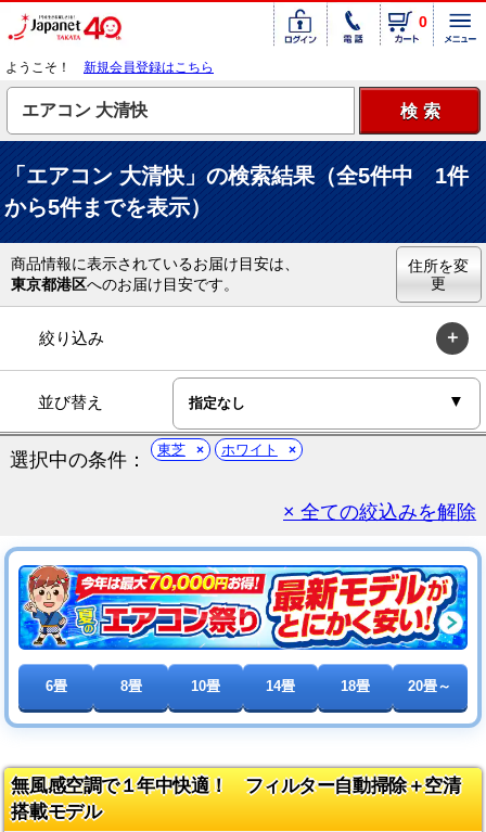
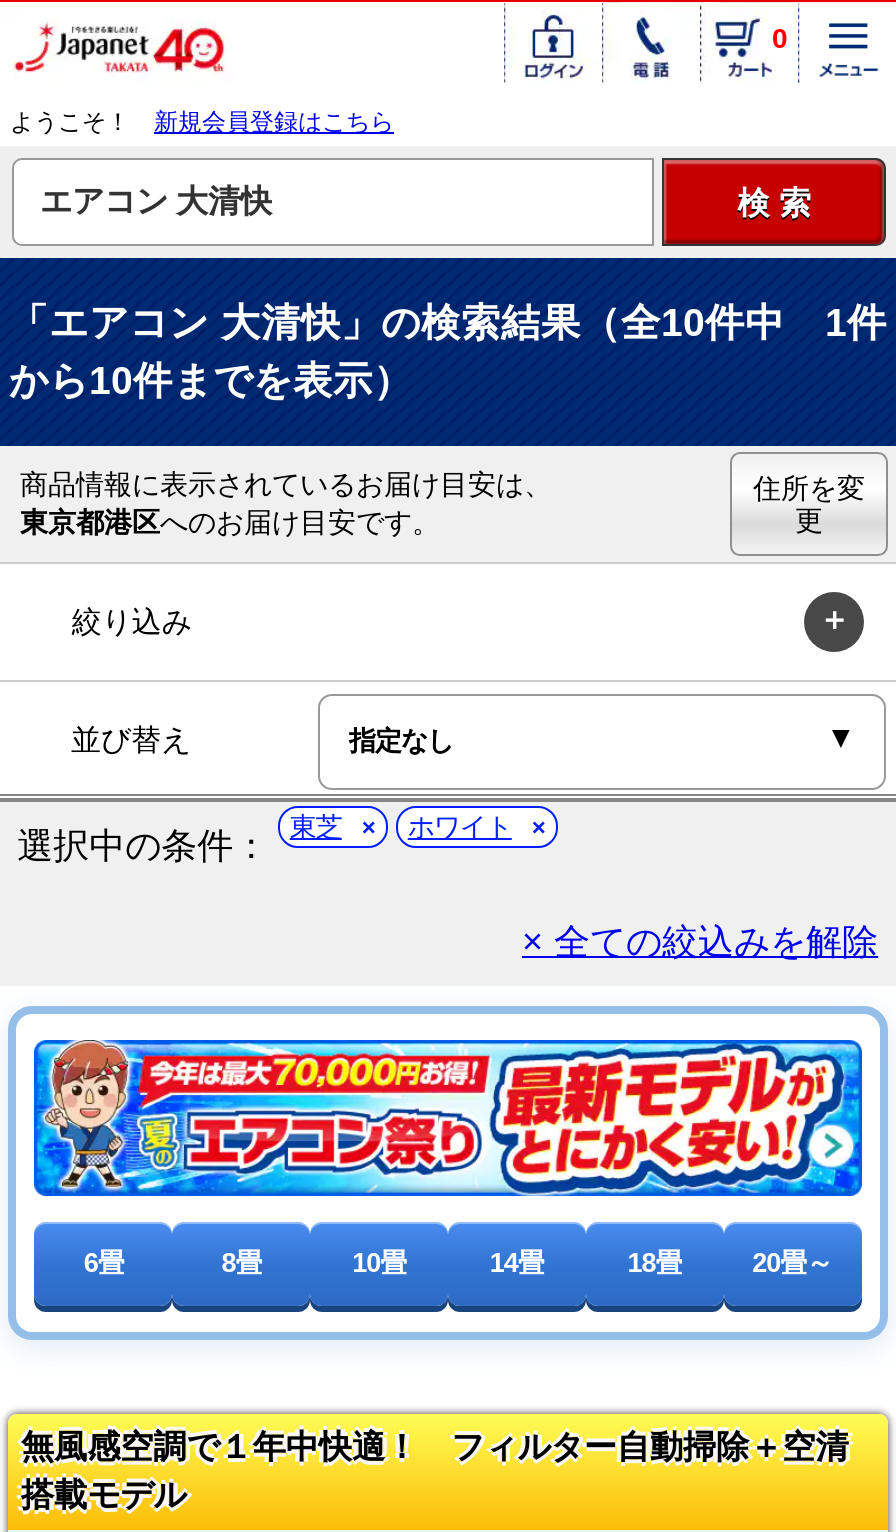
[5,164,469,188] 「エアコン 大清快」の検索結果（全5件中 1件 -> [9,300,887,344] 「エアコン 大清快」の検索結果（全10件中 1件
[5,195,212,219] から5件までを表示） -> [9,358,413,402] から10件までを表示）

